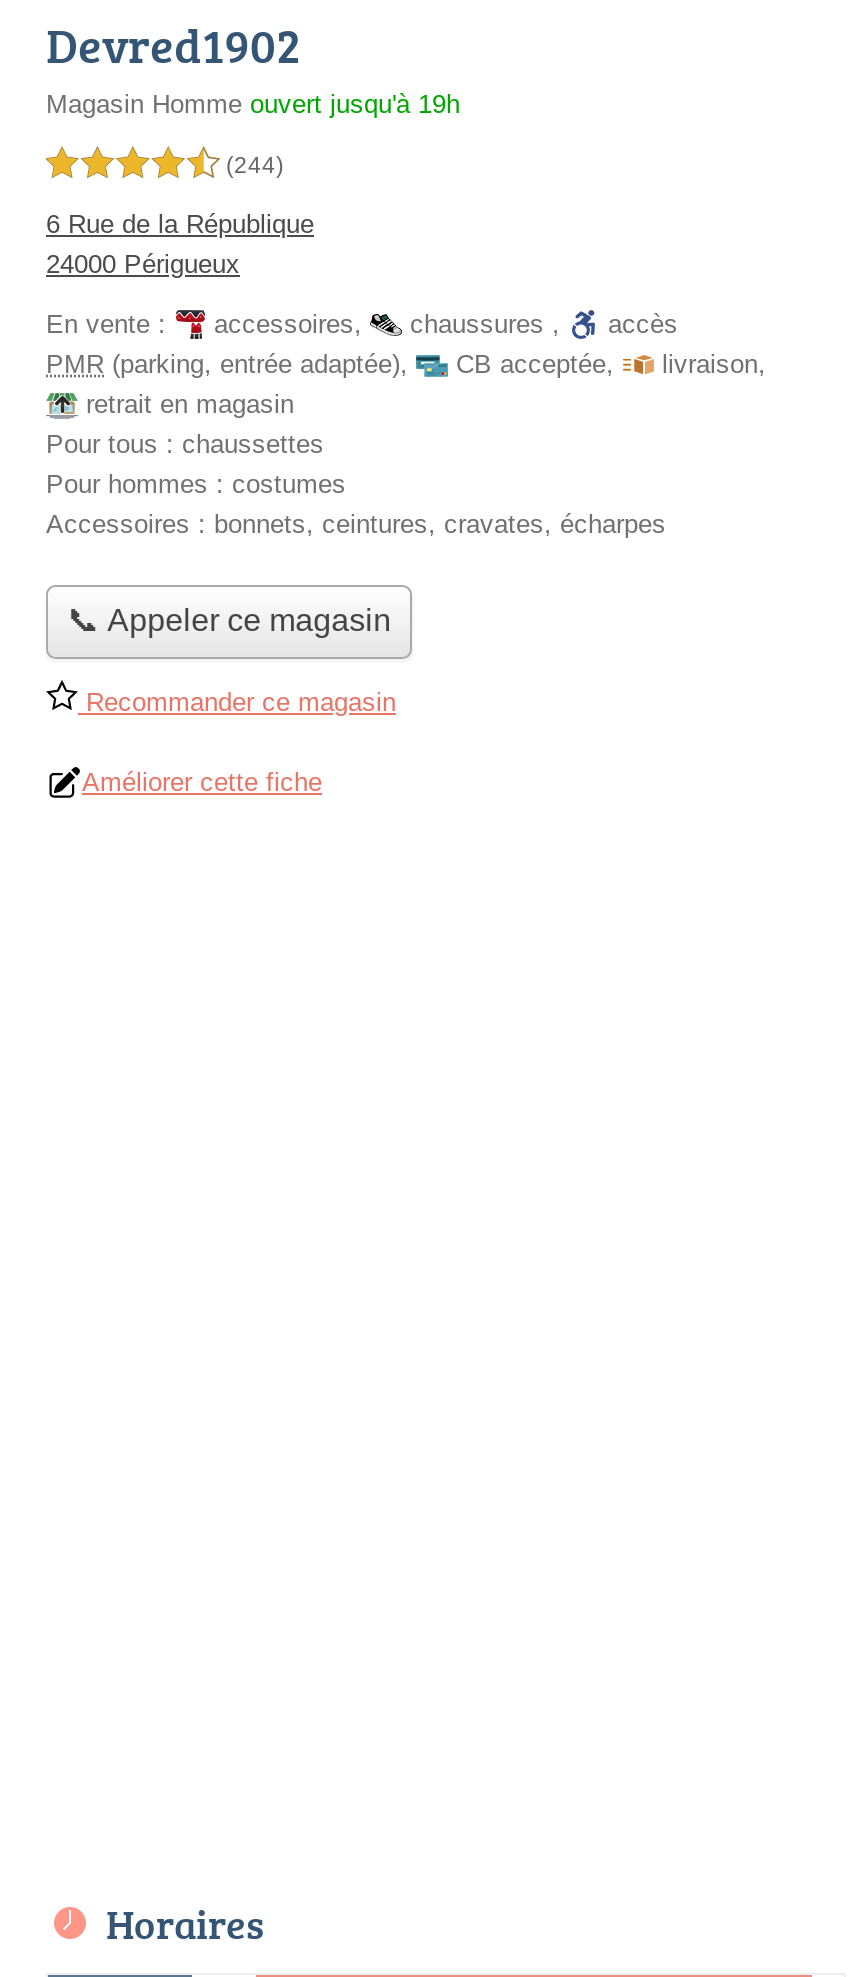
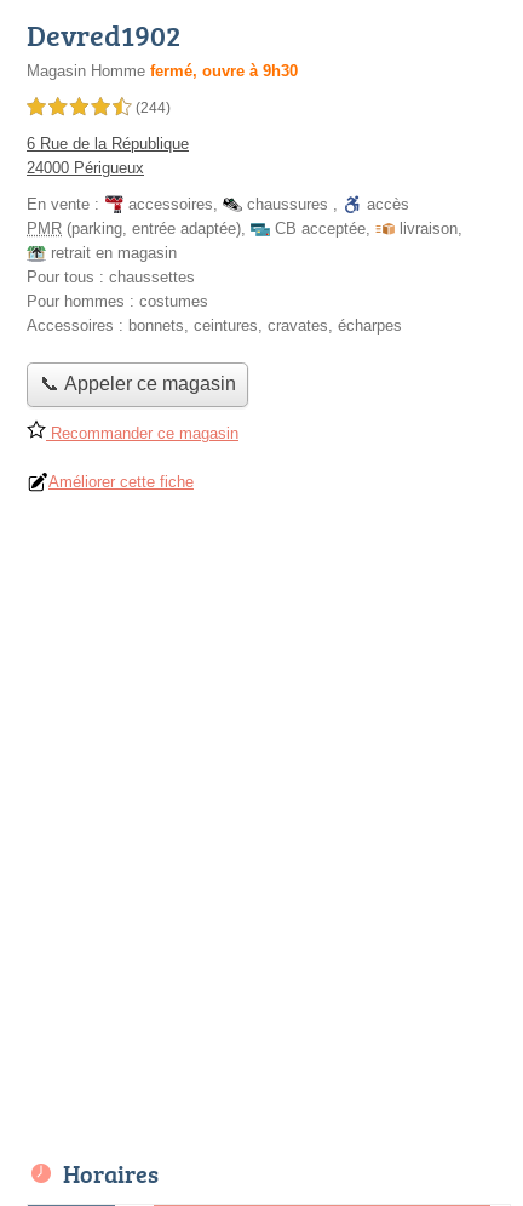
[46,89,460,119] Magasin Homme ouvert jusqu'à 19h -> [27,62,298,80] Magasin Homme fermé, ouvre à 9h30

